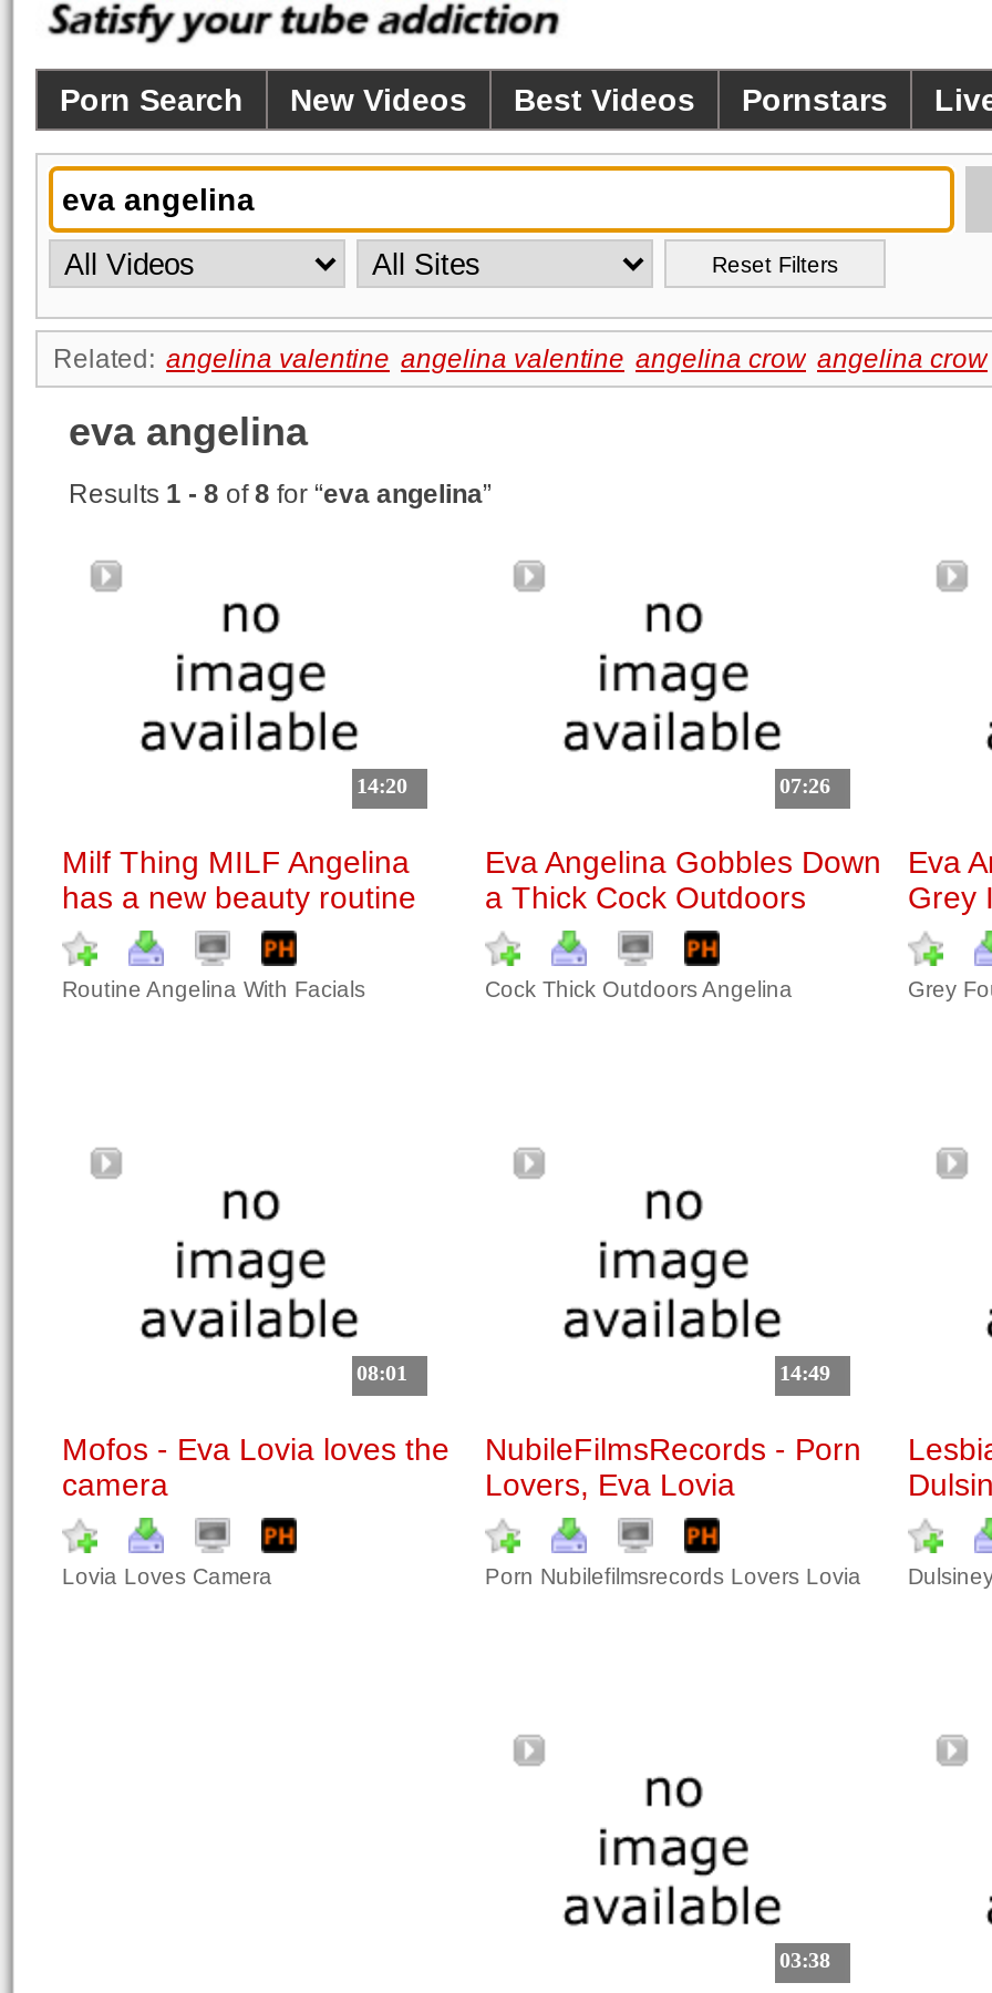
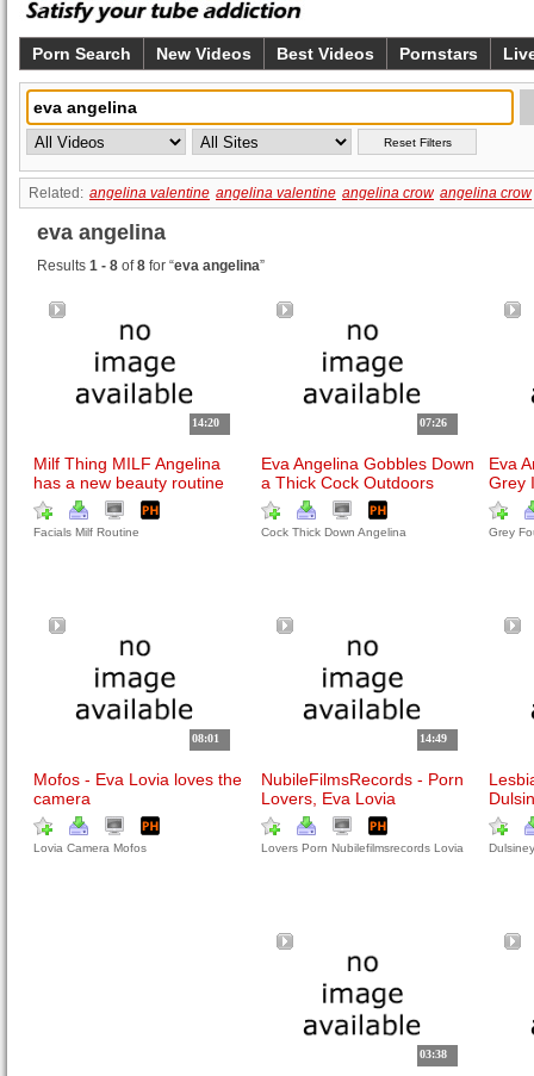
[62,977,365,1001] Routine Angelina With Facials -> [33,525,139,539] Facials Milf Routine
[485,977,793,1001] Cock Thick Outdoors Angelina -> [261,525,406,539] Cock Thick Down Angelina
[62,1564,272,1589] Lovia Loves Camera -> [33,841,147,854] Lovia Camera Mofos
[485,1564,861,1589] Porn Nubilefilmsrecords Lovers Lovia -> [261,841,464,854] Lovers Porn Nubilefilmsrecords Lovia

